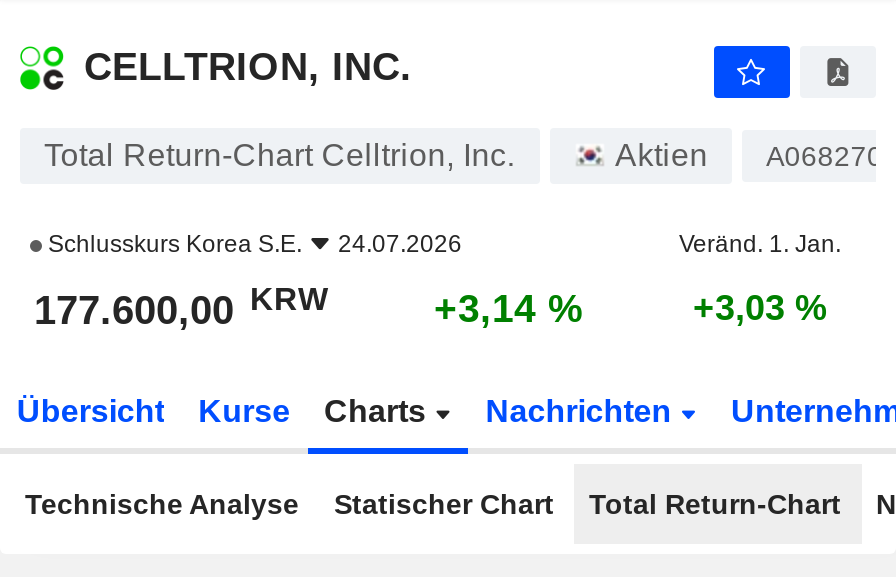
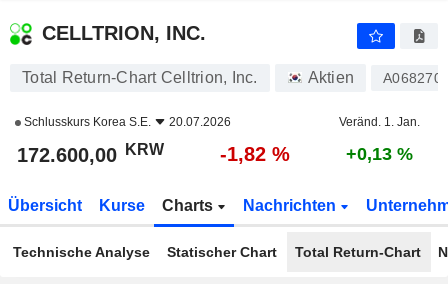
[42,230,462,258] Schlusskurs Korea S.E. 24.07.2026 -> [21,115,231,129] Schlusskurs Korea S.E. 20.07.2026
[34,281,328,332] 177.600,00 KRW -> [17,140,164,166] 172.600,00 KRW
[434,286,584,330] +3,14 % -> [220,143,290,165] -1,82 %
[693,288,827,328] +3,03 % -> [346,144,413,164] +0,13 %

